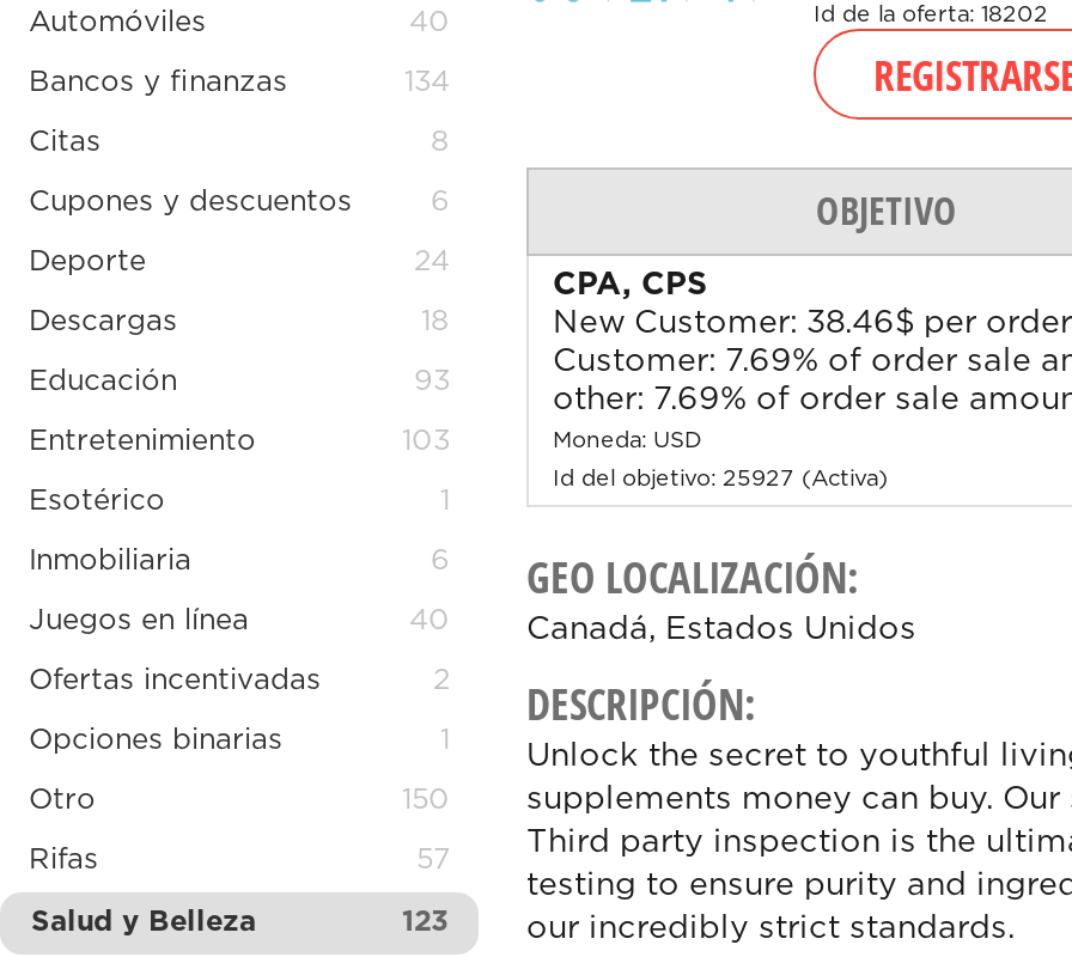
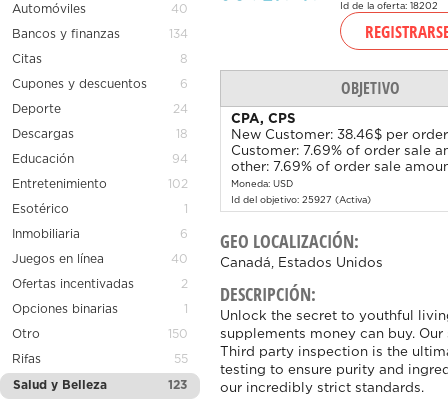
[414,368,450,395] 93 -> [172,154,188,165] 94
[402,428,450,455] 103 -> [168,179,188,190] 102
[416,847,450,873] 57 -> [174,354,188,365] 55

